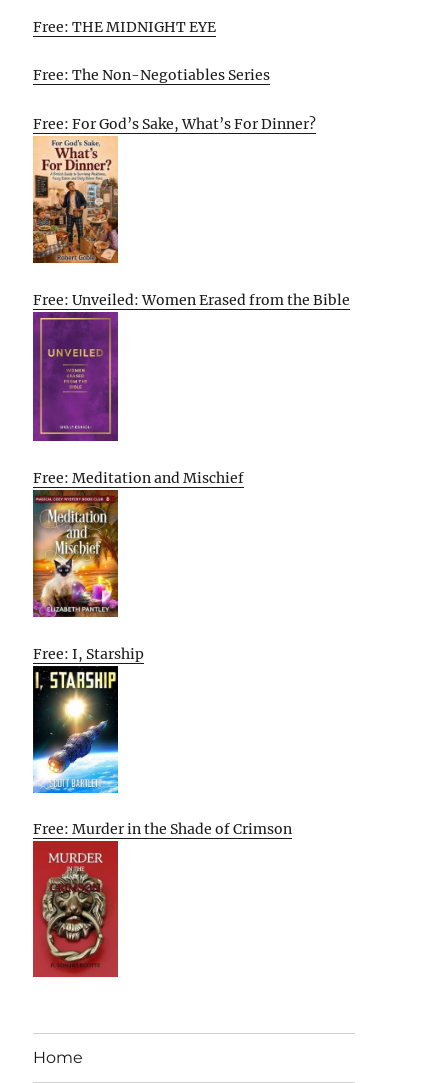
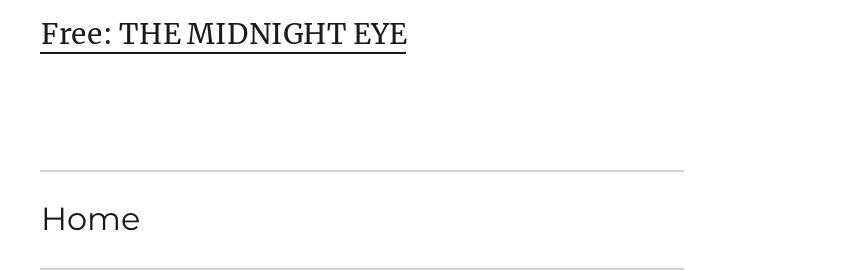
[33,66,316,133] Free: The Non-Negotiables Series | Free: For God’s Sake, What’s For Dinner? -> none
[32,140,350,309] [image] | Free: Unveiled: Women Erased from the Bible -> none
[32,316,244,487] [image] | Free: Meditation and Mischief -> none
[32,494,144,663] [image] | Free: I, Starship -> none
[32,670,292,838] [image] | Free: Murder in the Shade of Crimson -> none
[32,846,119,978] [image] -> none

